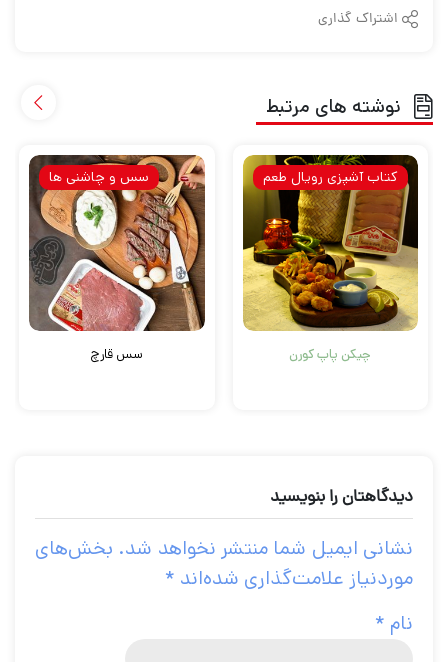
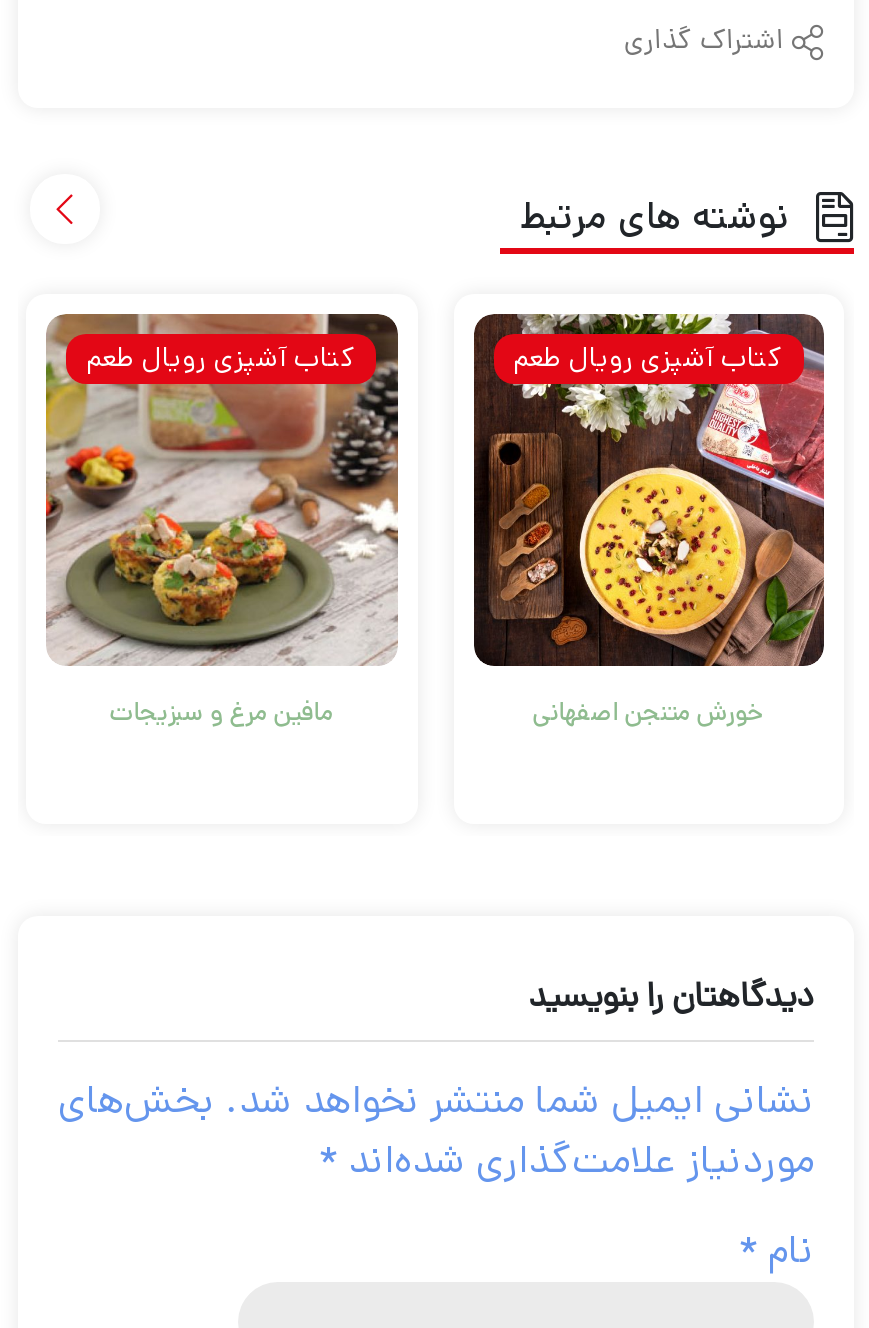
[28,154,206,332] [image] | سس و چاشنی ها -> [44,312,400,666] [image] | کتاب آشپزی رویال طعم
[242,154,419,363] [image] | چیکن پاپ کورن -> [472,312,826,731] [image] | خورش متنجن اصفهانی
[90,344,143,363] سس قارچ -> [110,693,334,731] مافین مرغ و سبزیجات

